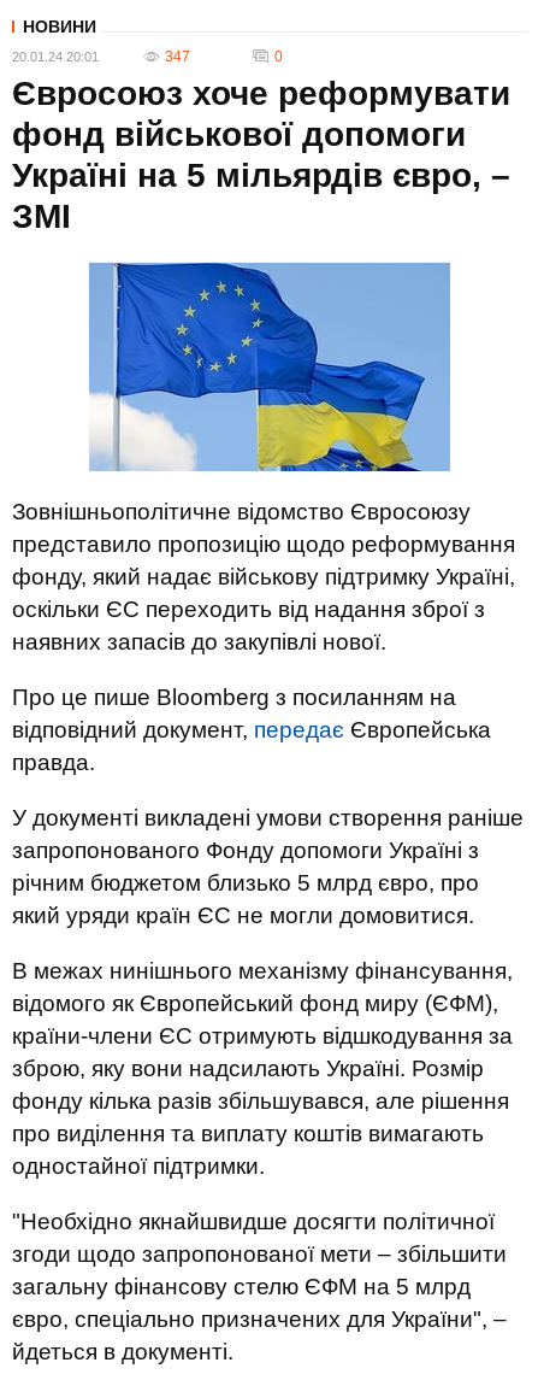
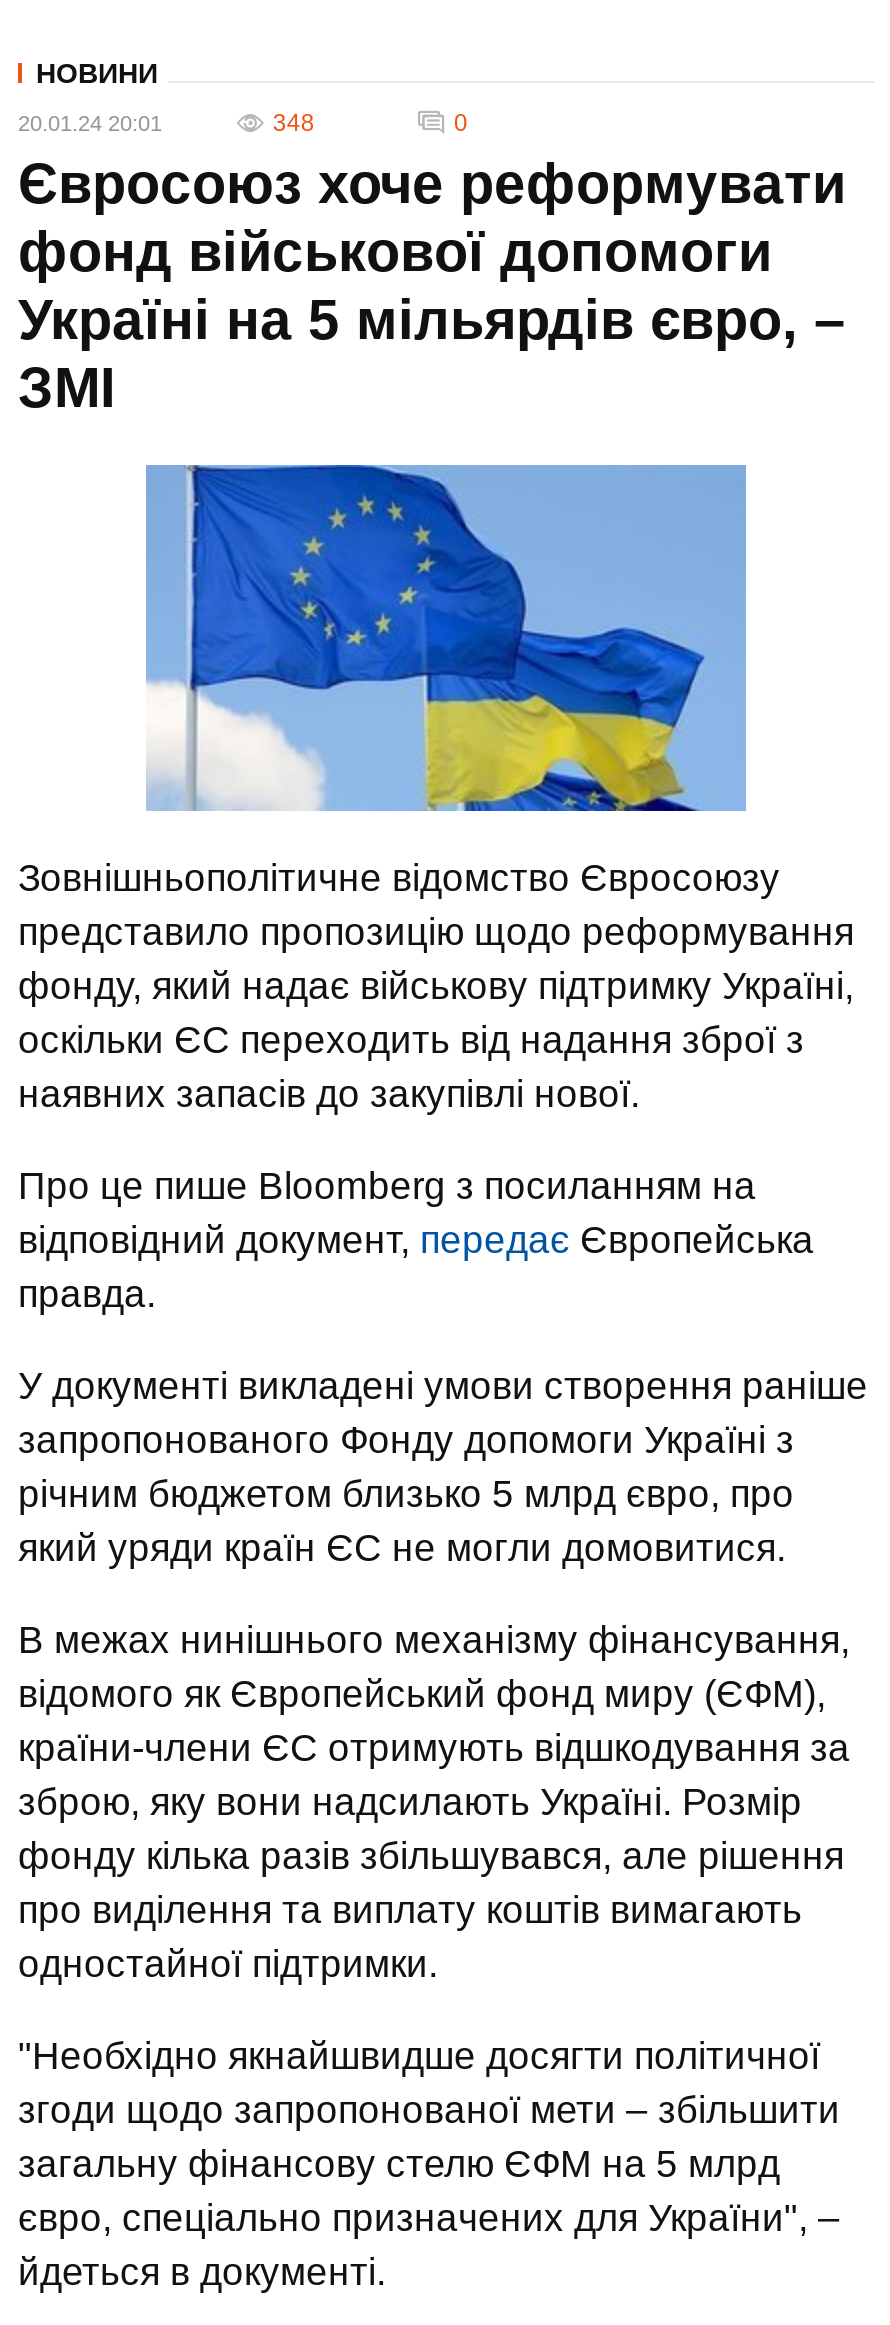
[165,48,191,65] 347 -> [273,109,315,137] 348

